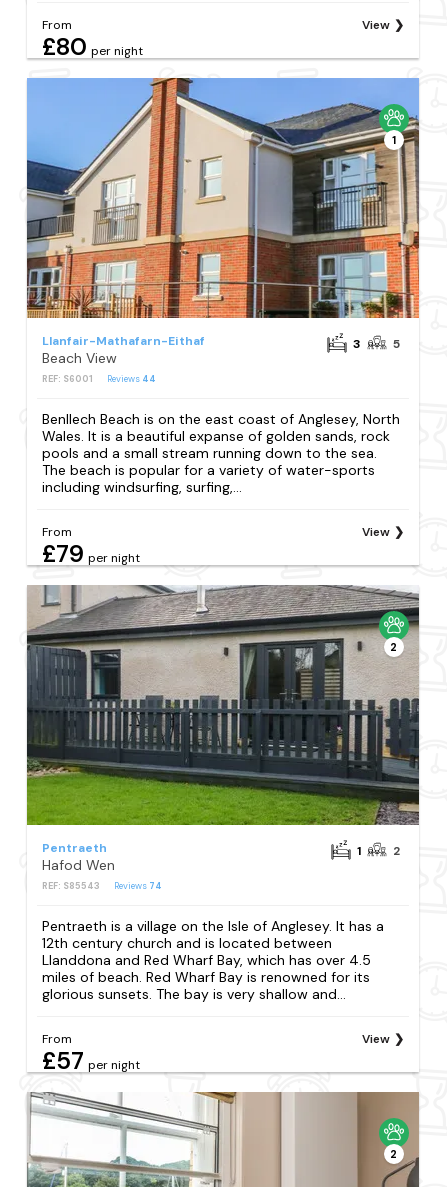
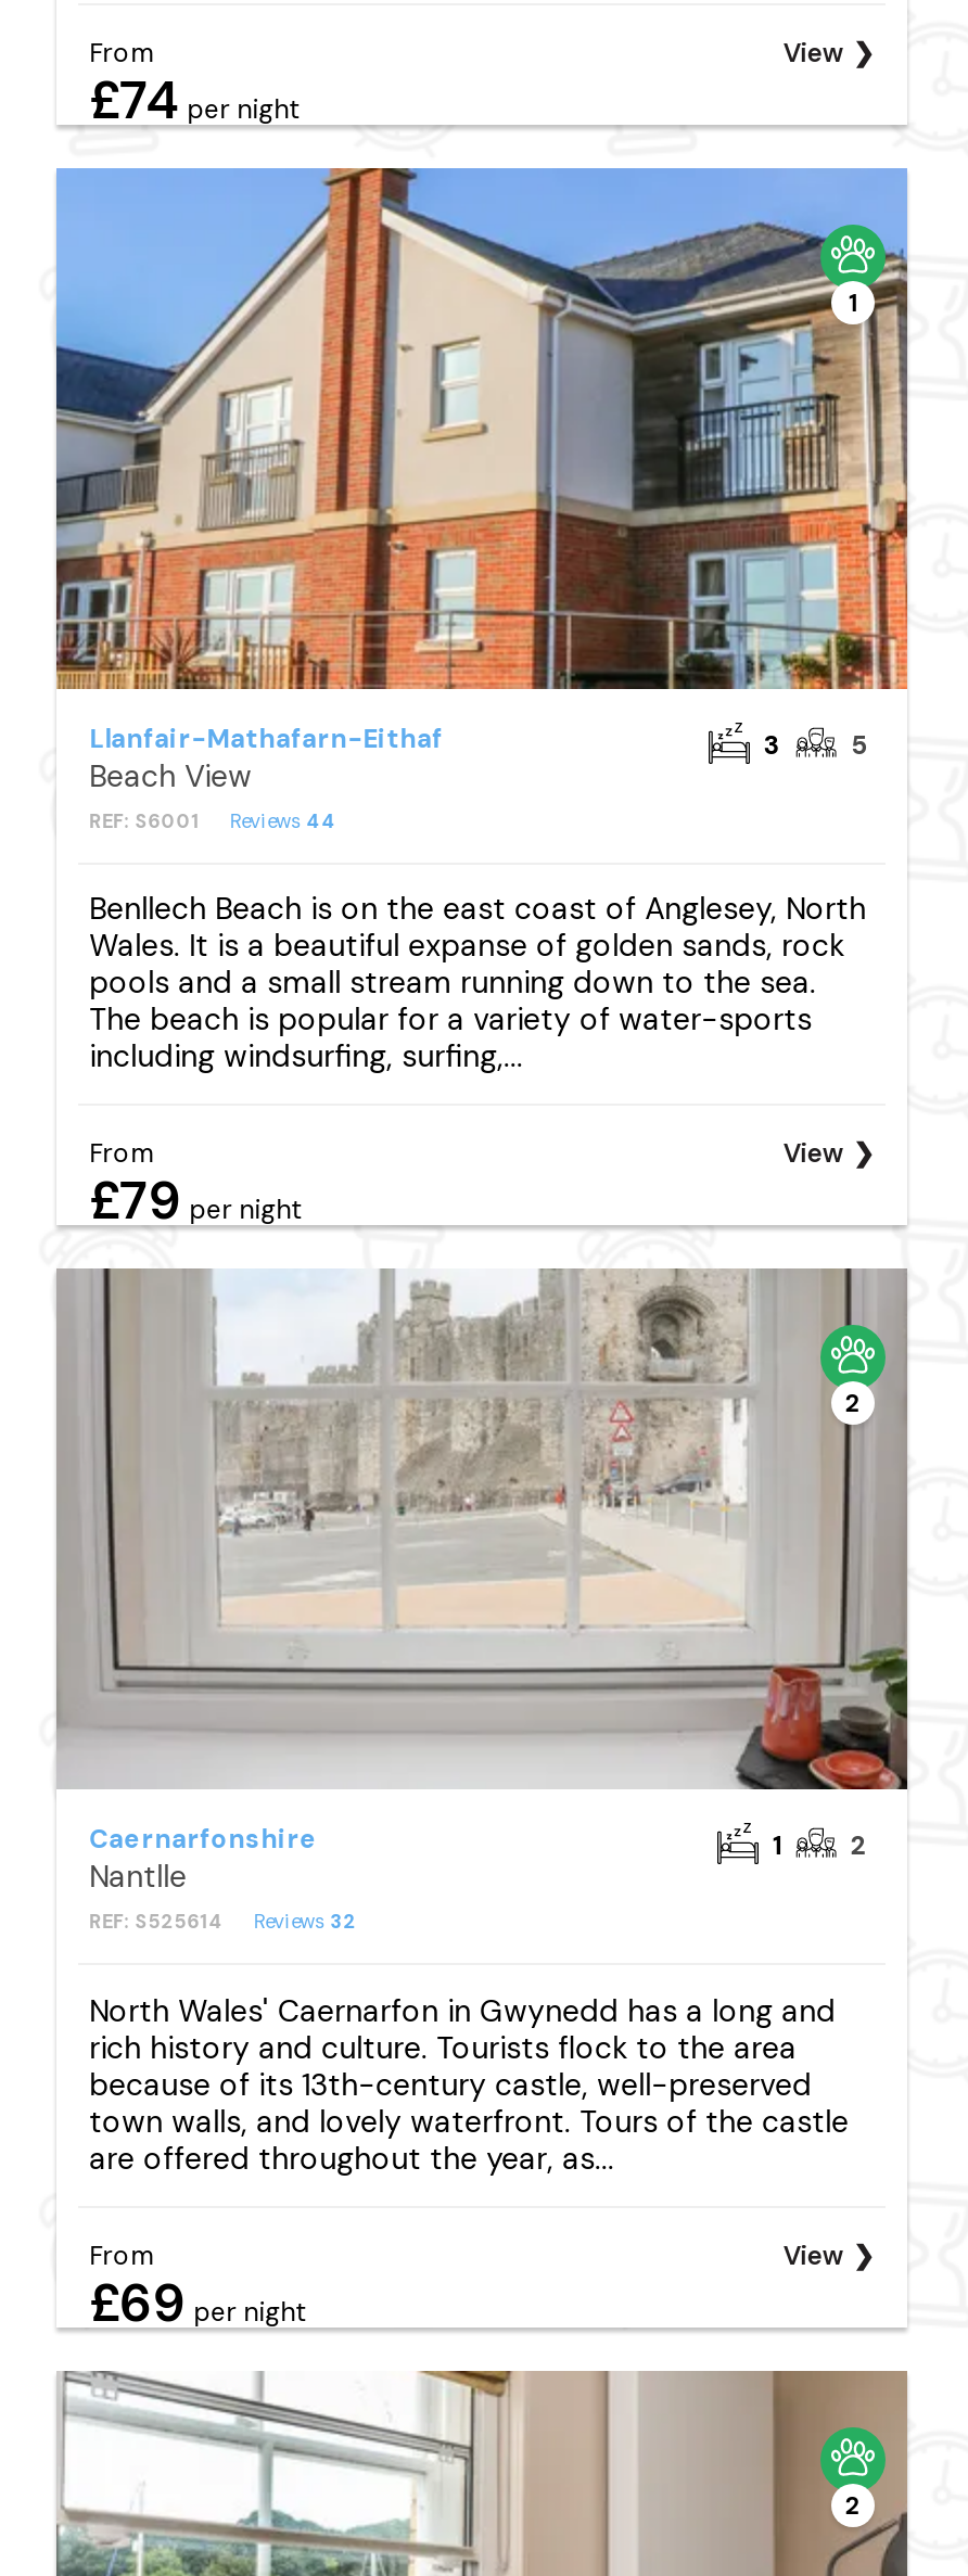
[42,31,143,62] £80 per night -> [89,66,300,134] £74 per night
[26,584,419,892] [image] | Pentraeth | Hafod Wen | REF: S85543 | Reviews 74 -> [54,1265,909,1936] [image] | Caernarfonshire | Nantlle | REF: S525614 | Reviews 32
[42,917,384,1003] Pentraeth is a village on the Isle of Anglesey. It has a | 12th century church and is located between | Llanddona and Red Wharf Bay, which has over 4.5 | miles of beach. Red Wharf Bay is renowned for its | glorious sunsets. The bay is very shallow and... -> [89,1990,849,2177] North Wales' Caernarfon in Gwynedd has a long and | rich history and culture. Tourists flock to the area | because of its 13th-century castle, well-preserved | town walls, and lovely waterfront. Tours of the castle | are offered throughout the year, as...
[42,1045,140,1076] £57 per night -> [89,2269,306,2336] £69 per night

